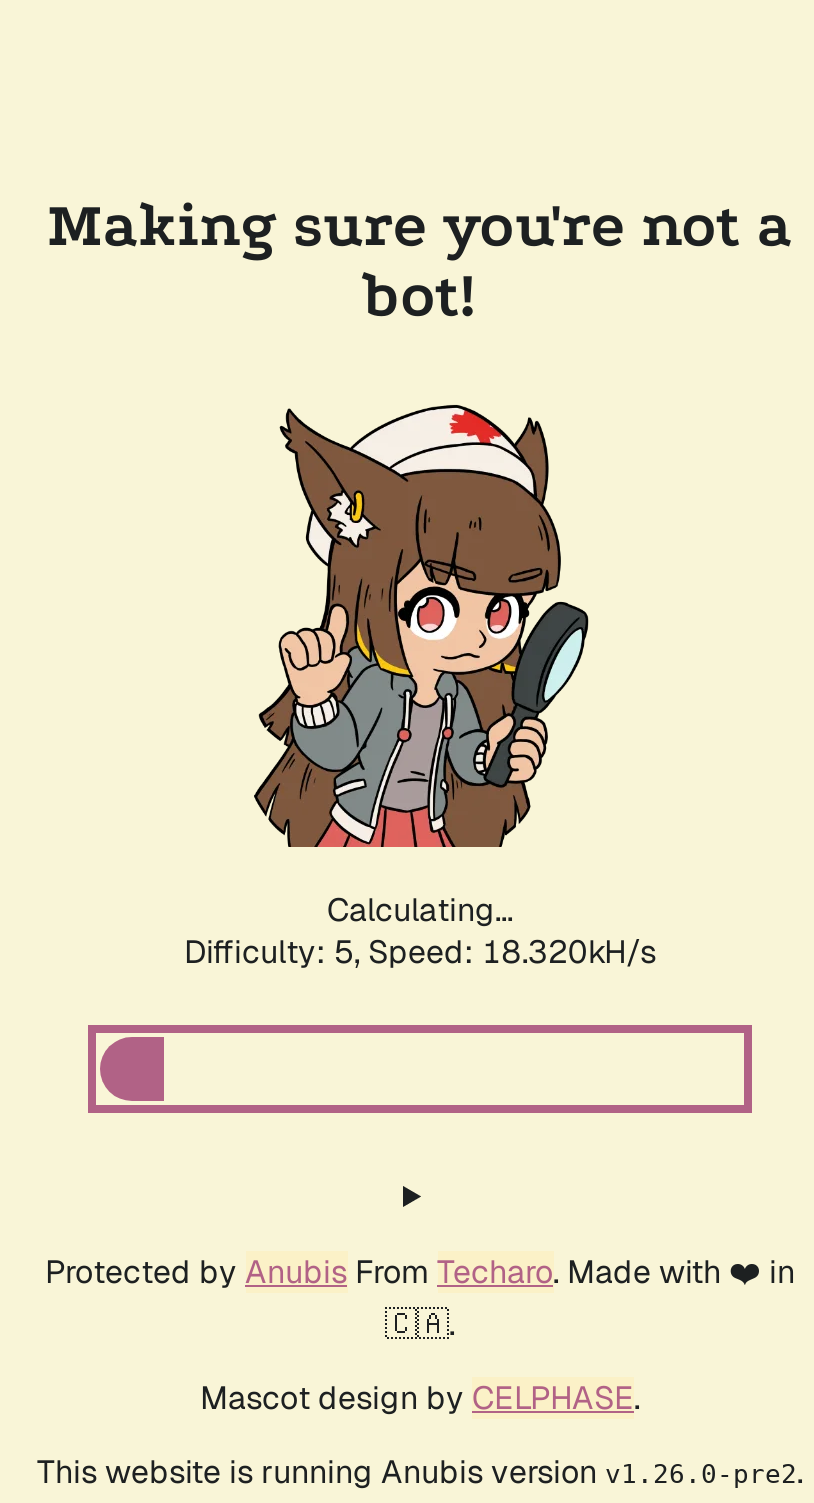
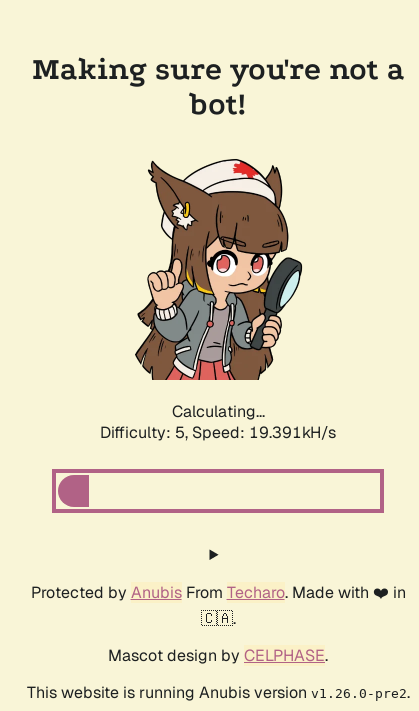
[184,931,656,973] Difficulty: 5, Speed: 18.320kH/s -> [100,422,336,443] Difficulty: 5, Speed: 19.391kH/s

